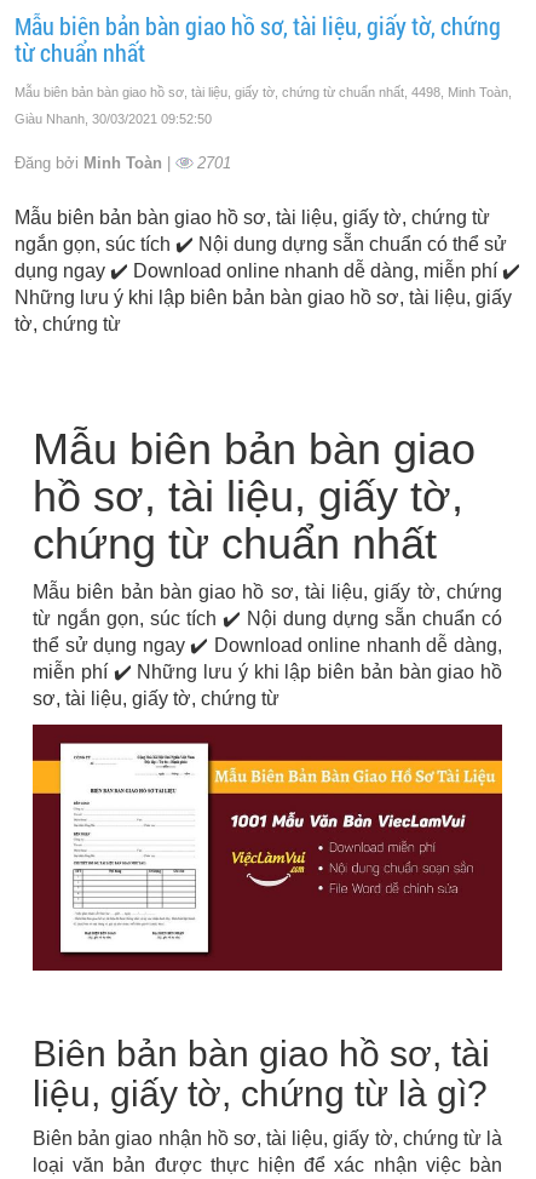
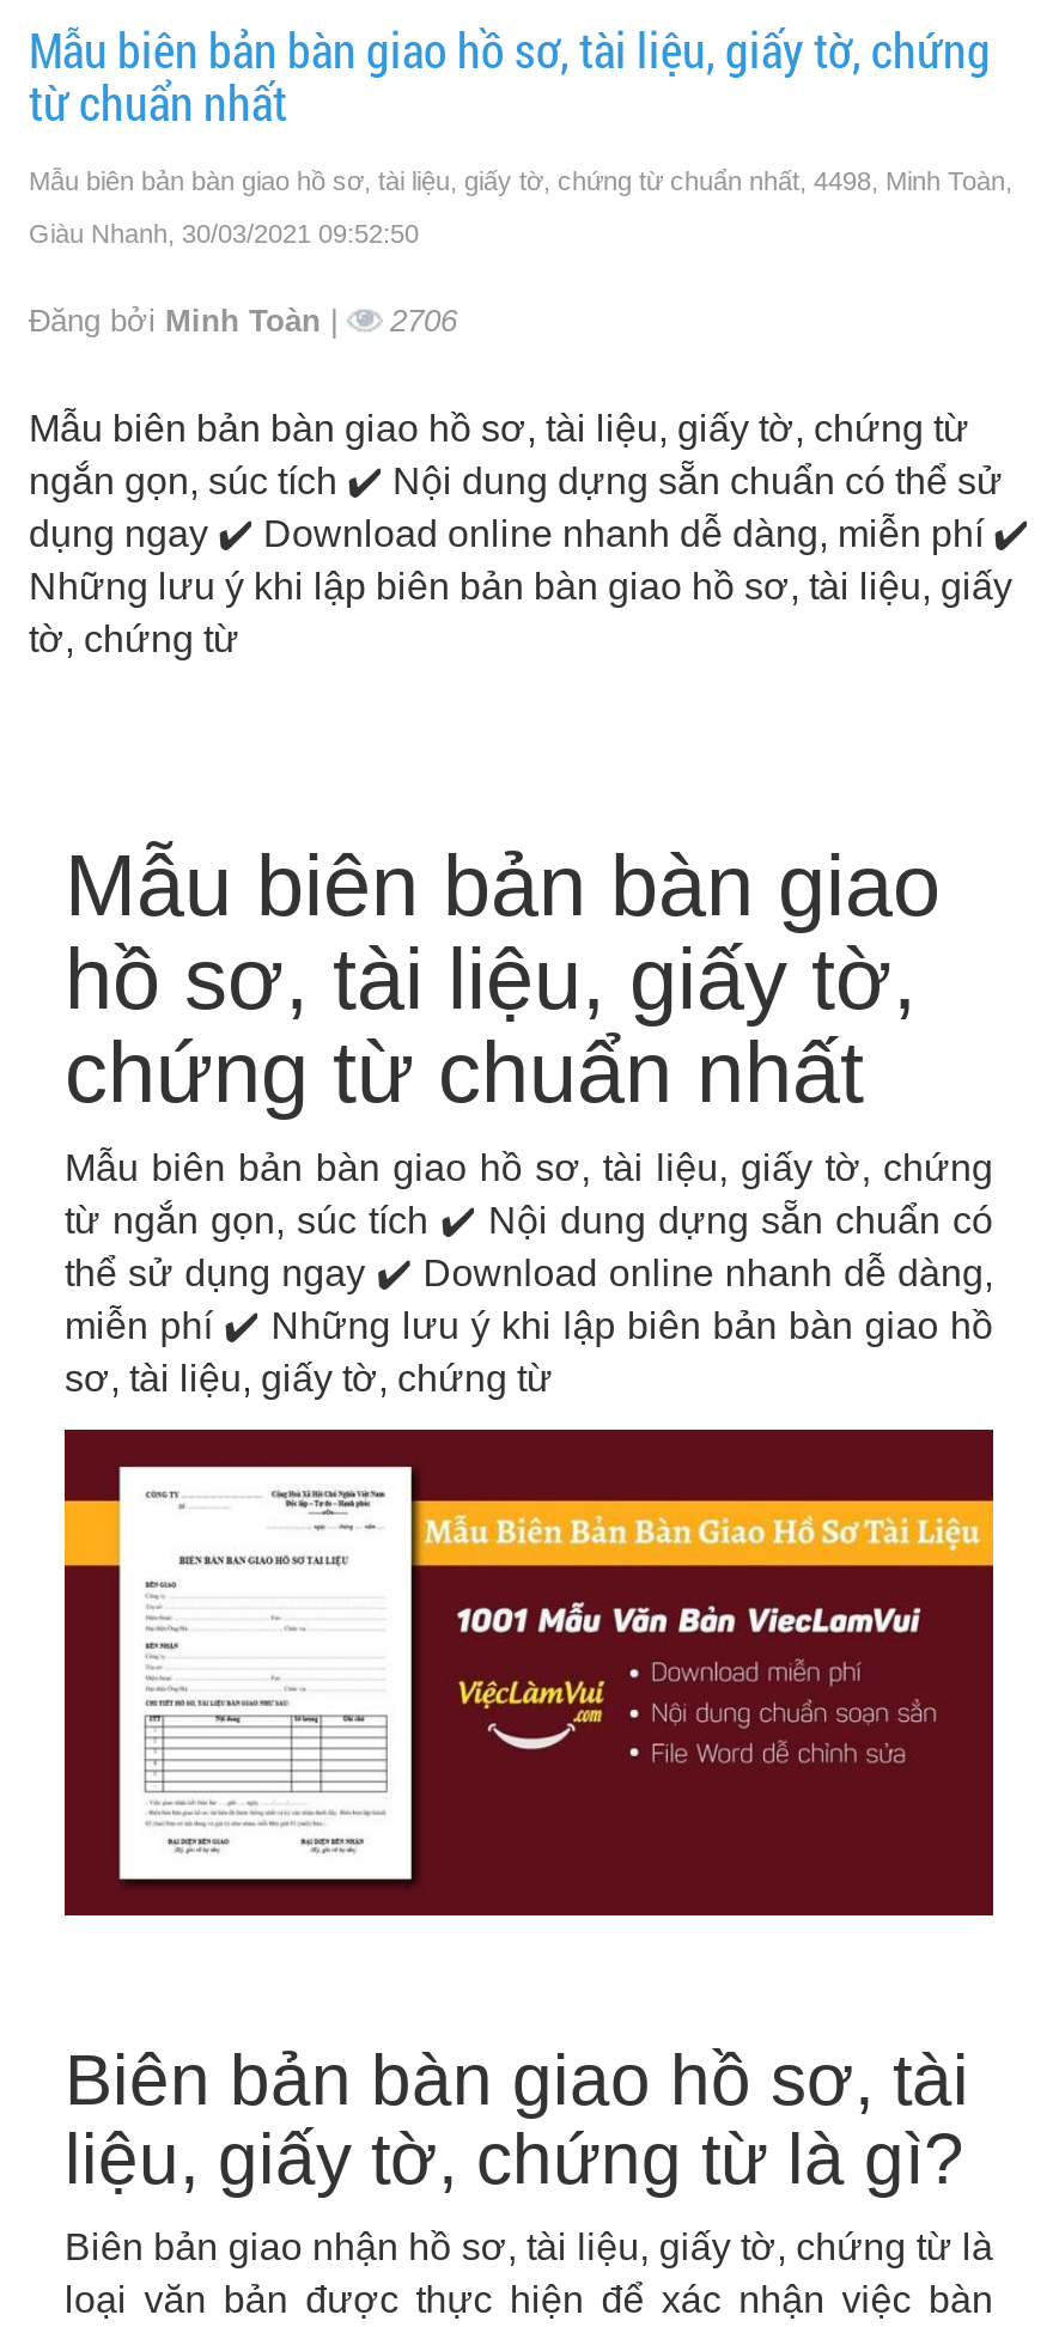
[197,153,231,171] 2701 -> [390,301,457,337] 2706

